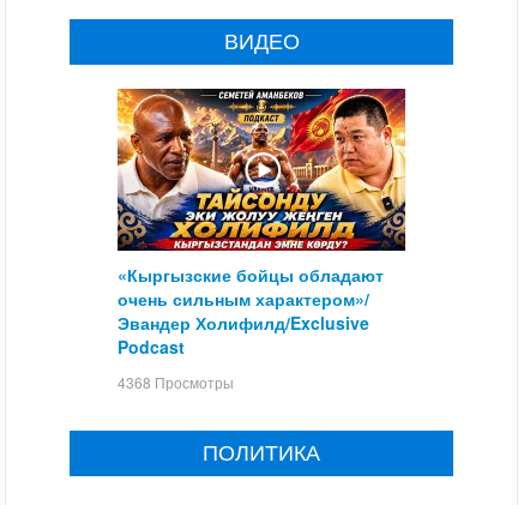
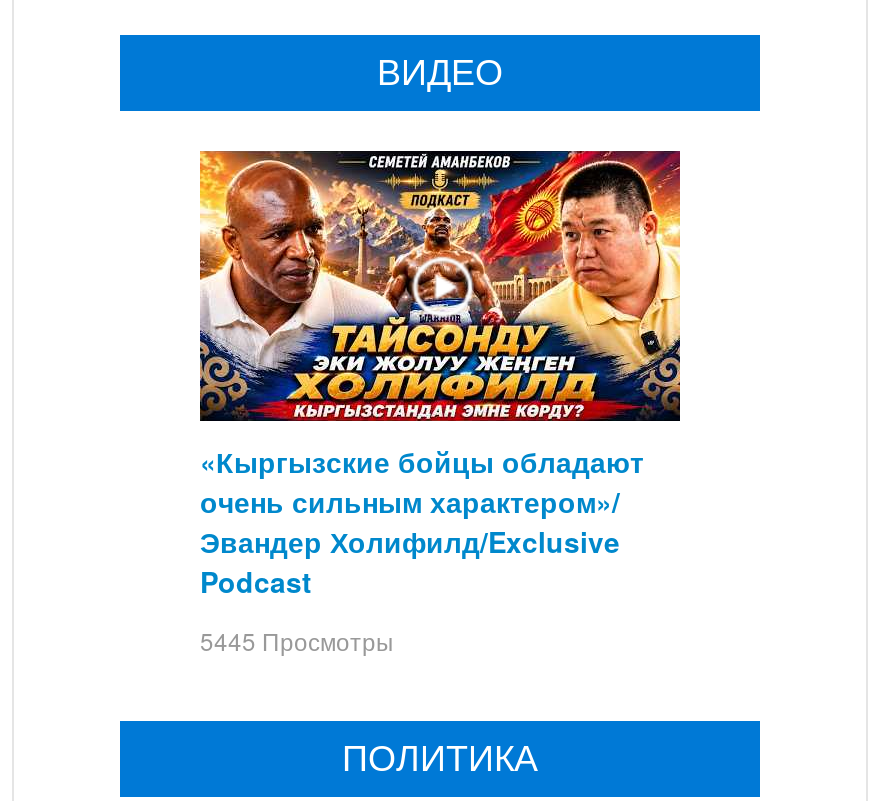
[118,372,234,392] 4368 Просмотры -> [200,623,394,657] 5445 Просмотры

